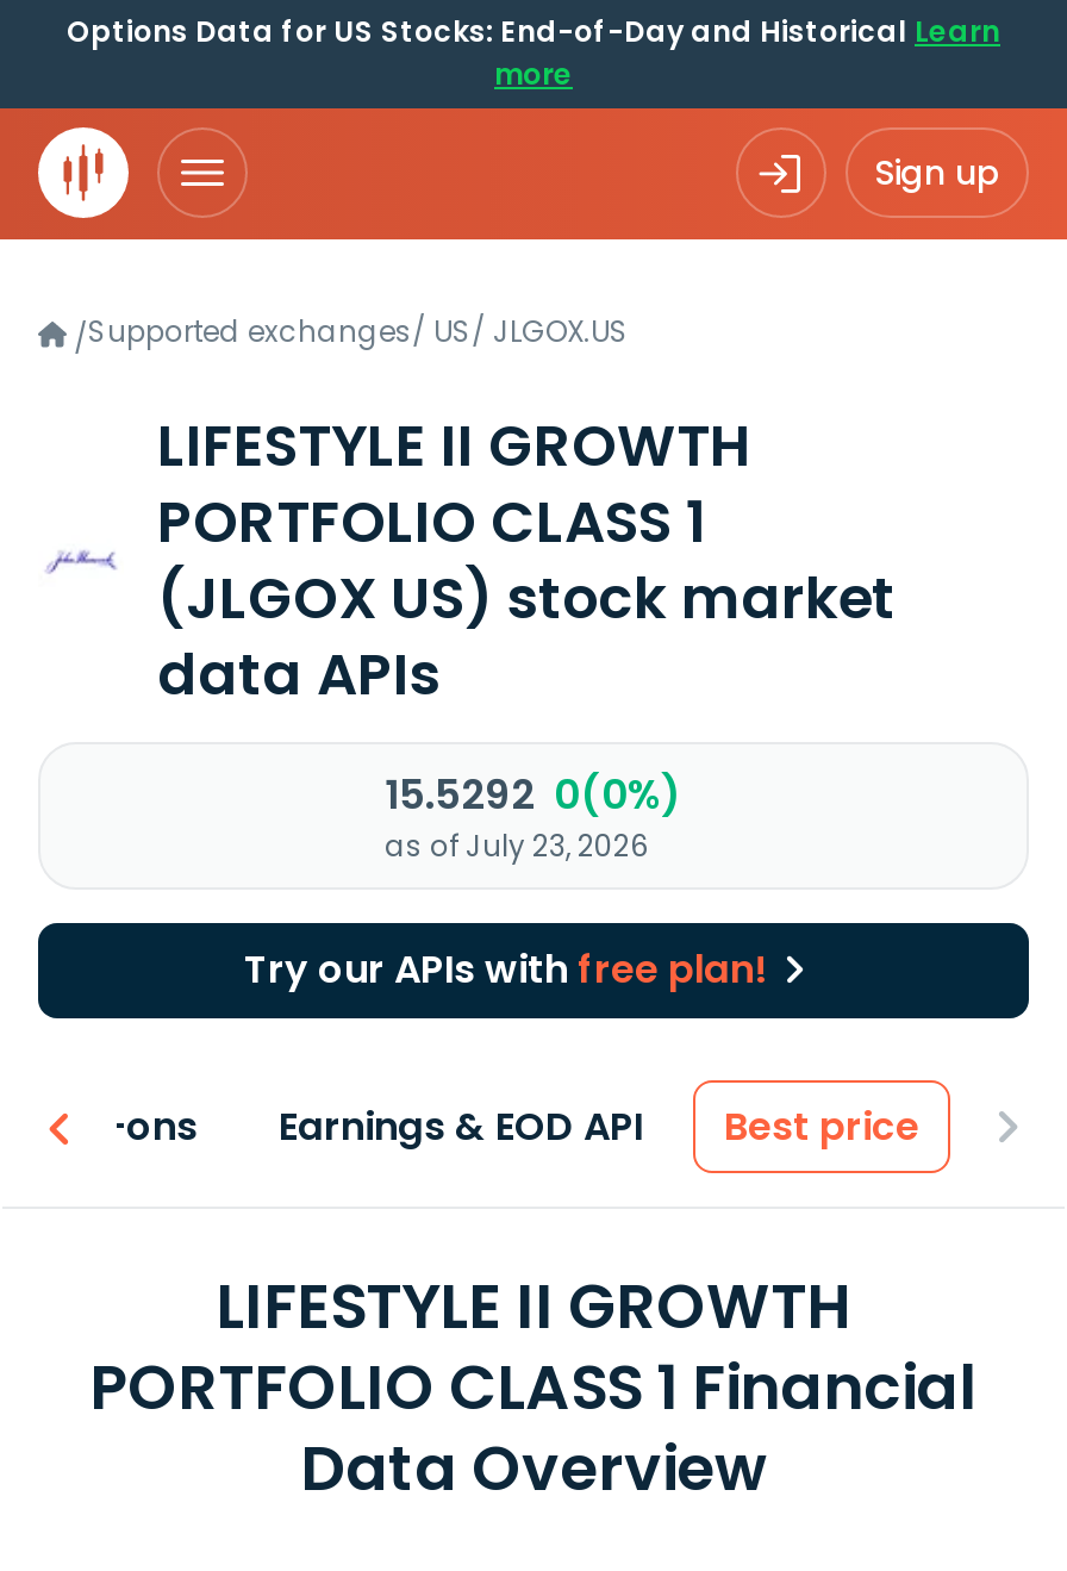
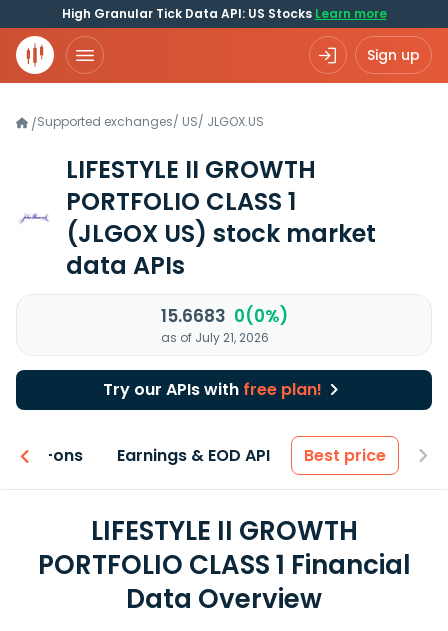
[67,11,1000,94] Options Data for US Stocks: End-of-Day and Historical Learn | more -> [61,5,386,22] High Granular Tick Data API: US Stocks Learn more
[385,766,682,823] 15.5292 0(0%) -> [160,304,287,328] 15.6683 0(0%)
[385,825,649,866] as of July 23, 2026 -> [160,329,268,346] as of July 21, 2026

